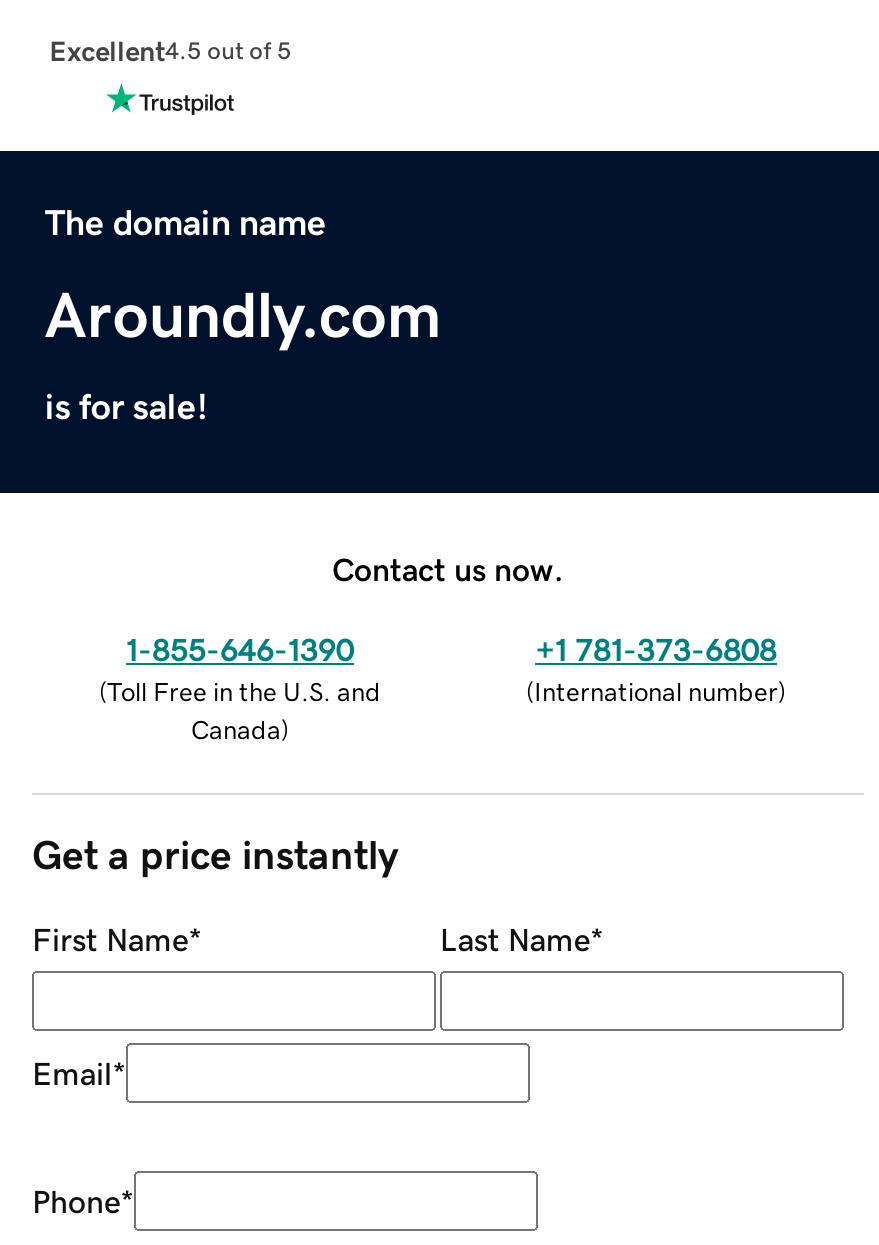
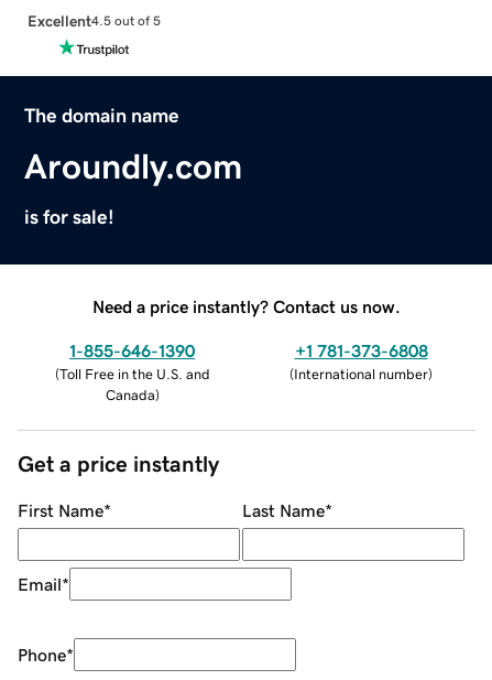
[332,552,564,584] Contact us now. -> [92,297,401,315] Need a price instantly? Contact us now.

